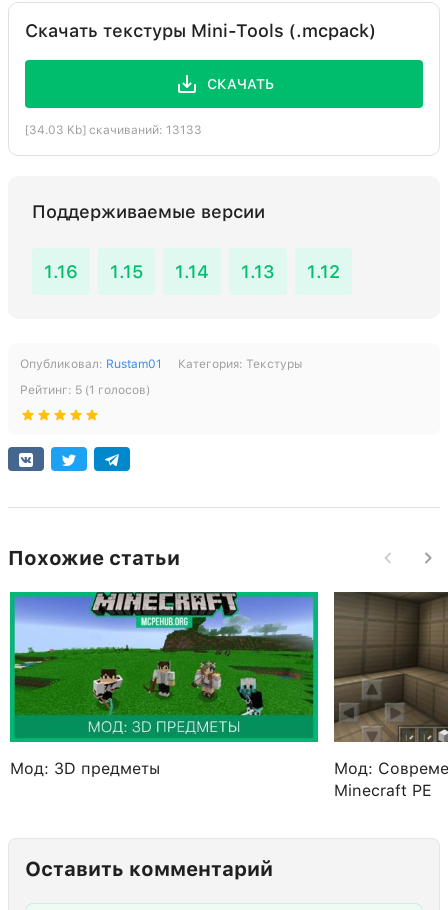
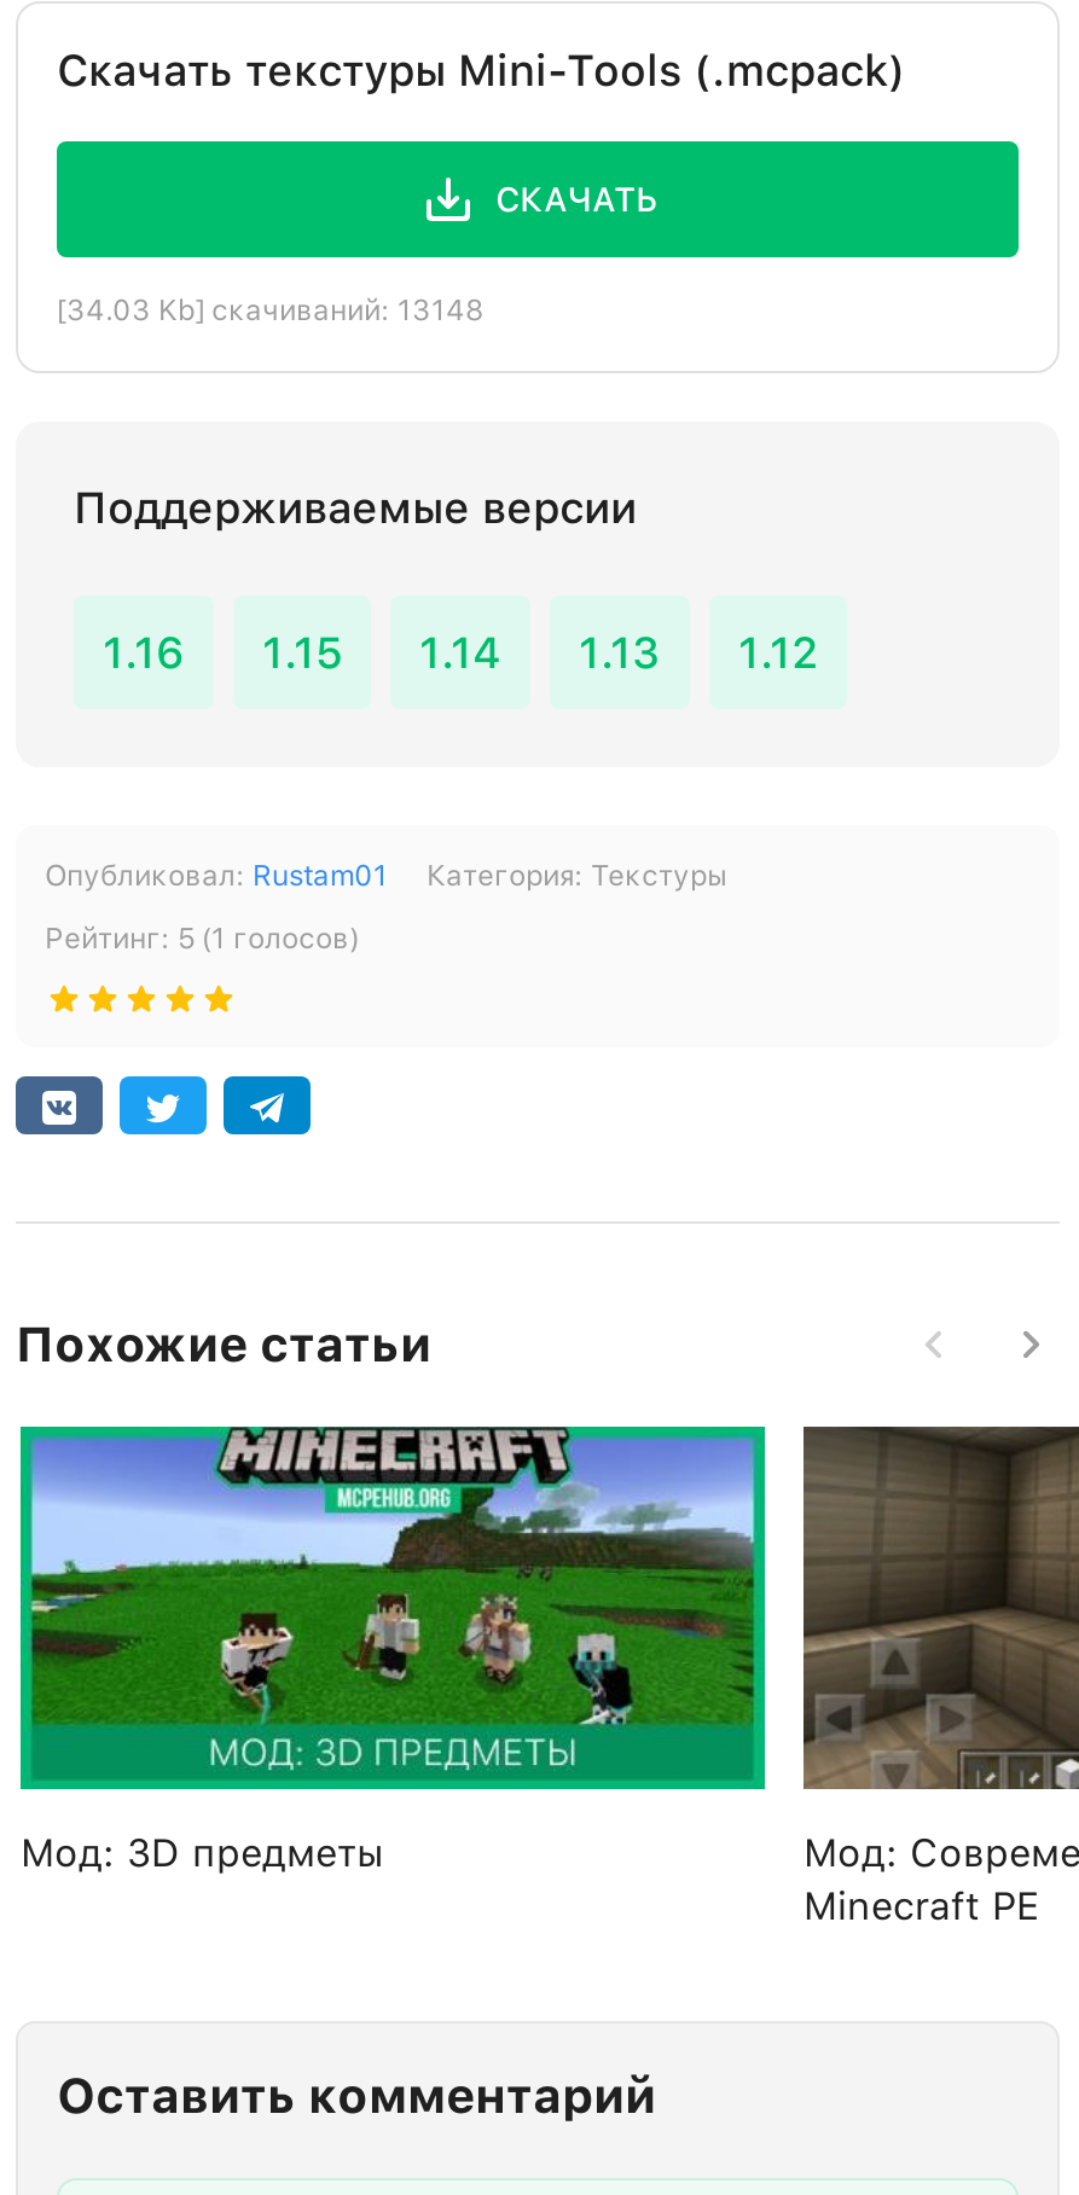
[25,123,202,137] [34.03 Kb] скачиваний: 13133 -> [57,294,485,328] [34.03 Kb] скачиваний: 13148

